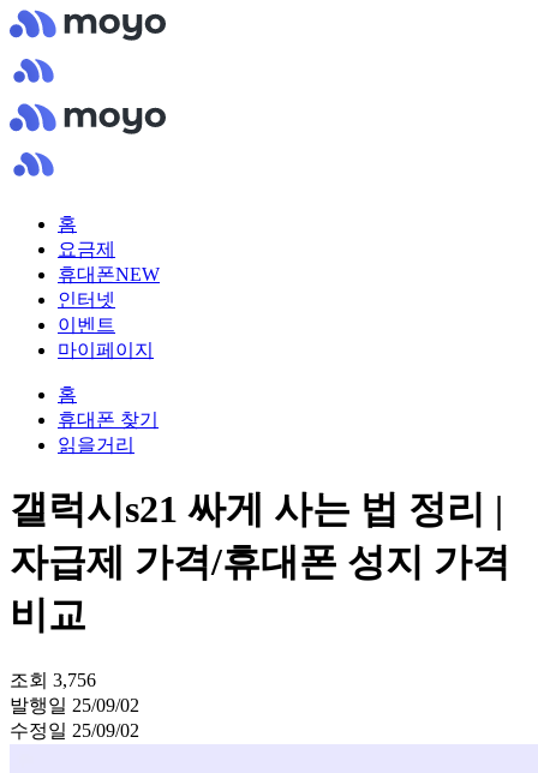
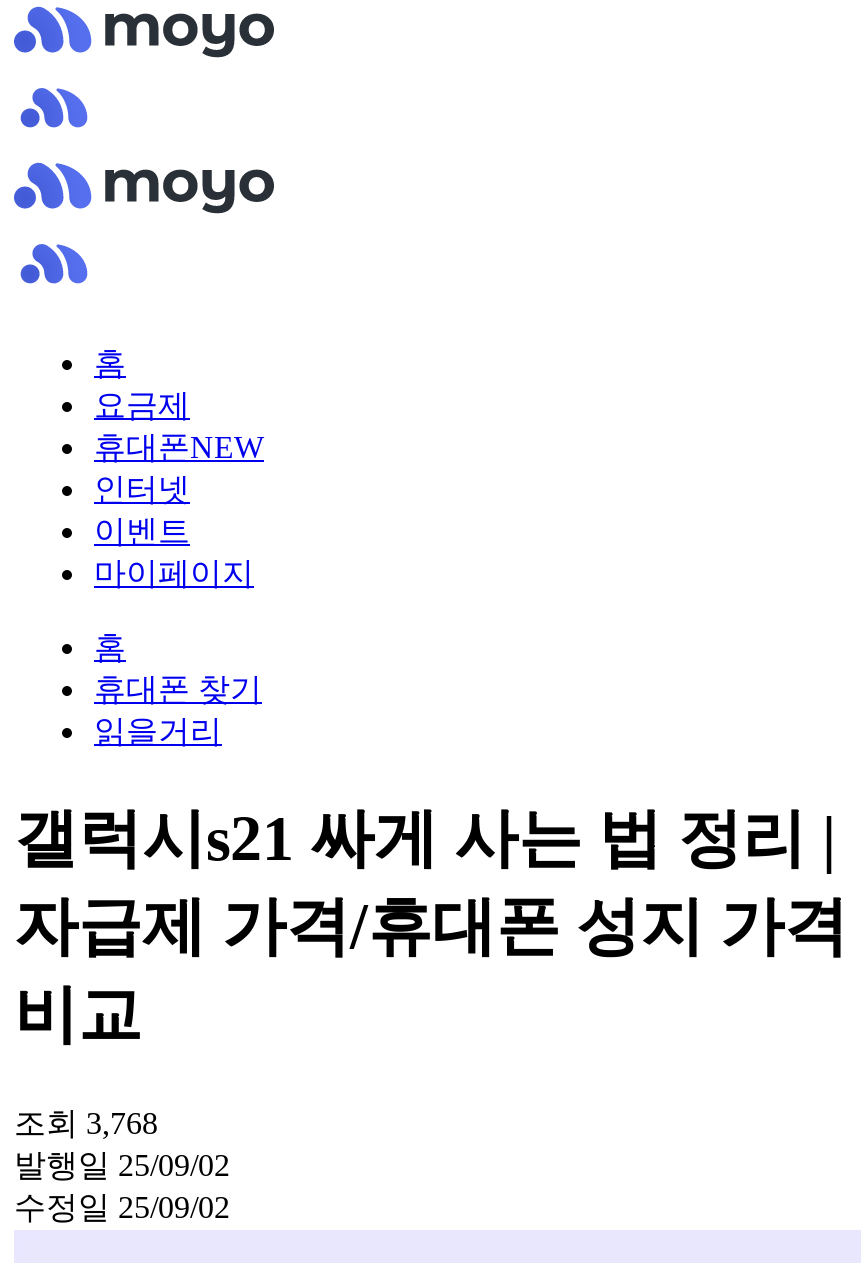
[10,670,96,690] 조회 3,756 -> [14,1106,158,1140] 조회 3,768

